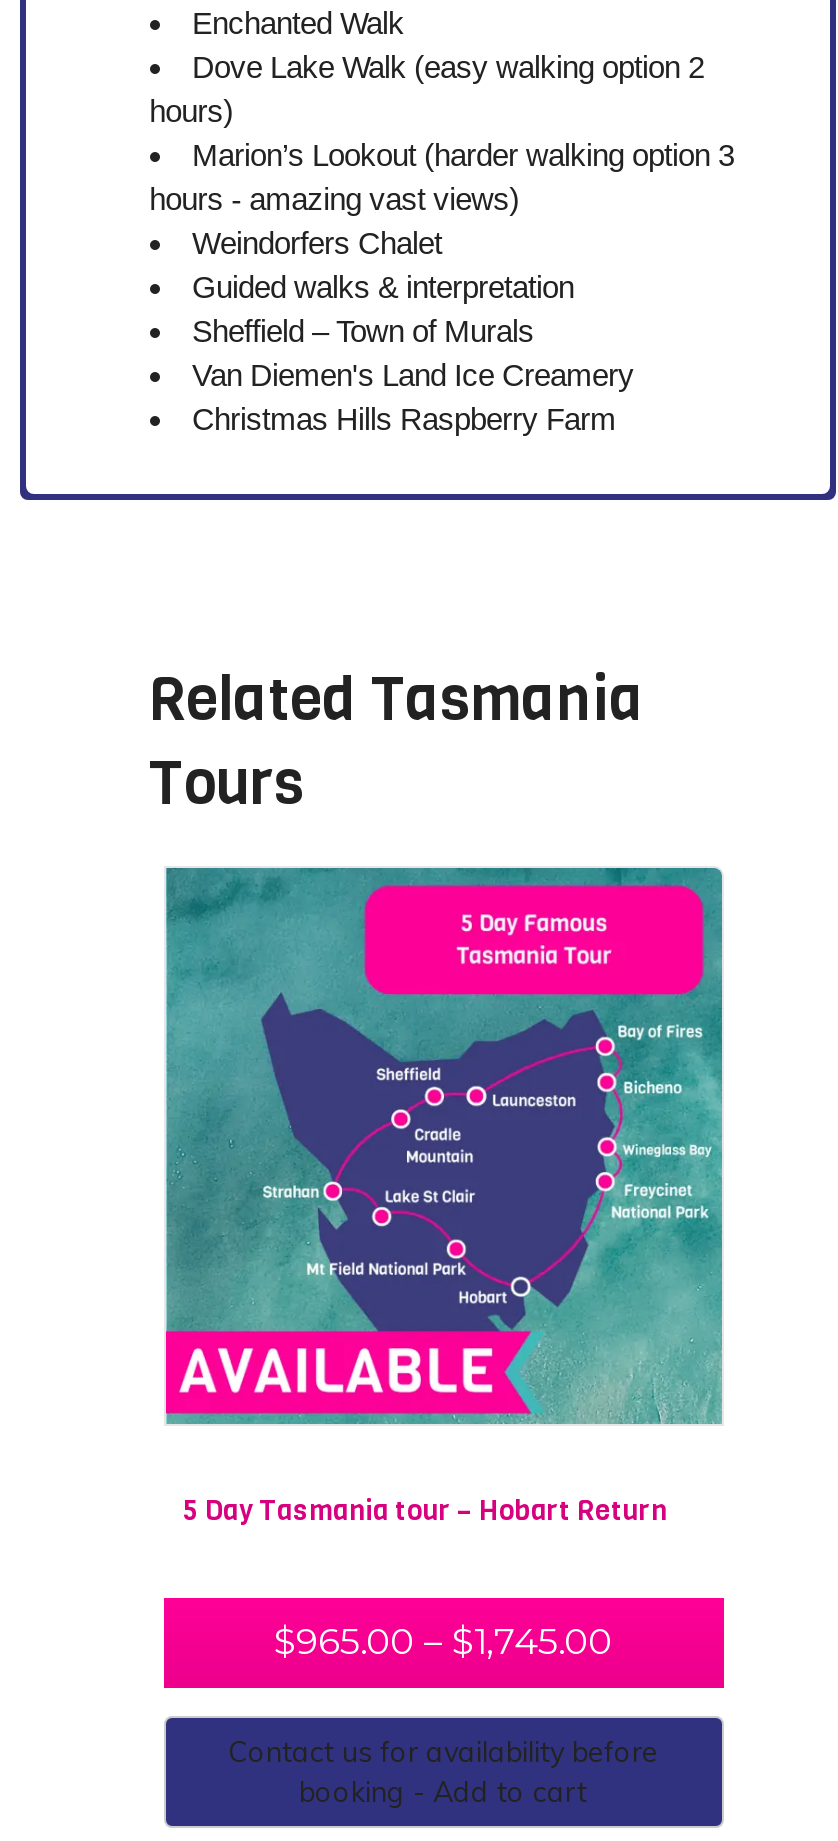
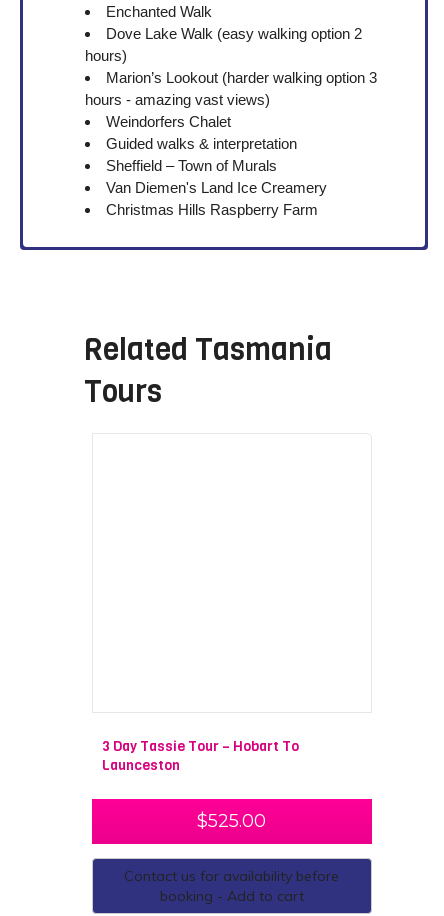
[164,866,724,1426] [image] -> none
[183,1492,667,1530] 5 Day Tasmania tour – Hobart Return -> [101,737,298,775] 3 Day Tassie Tour – Hobart To | Launceston
[274,1619,612,1663] $965.00 – $1,745.00 -> [197,810,266,832] $525.00

